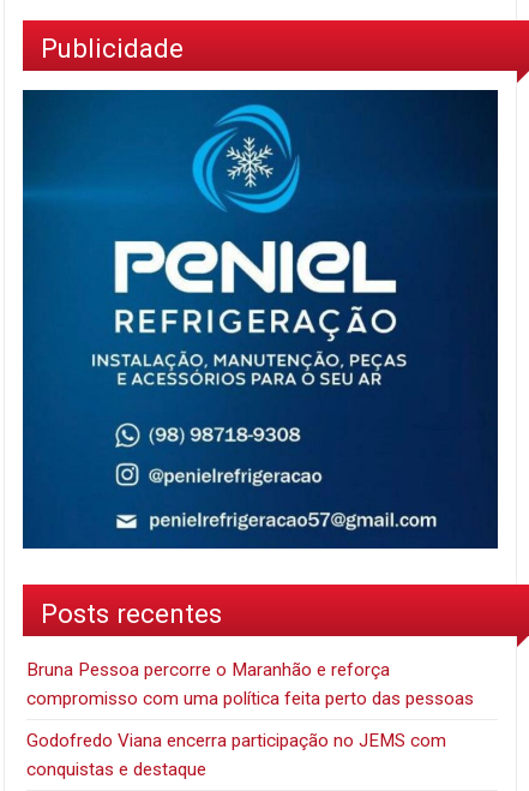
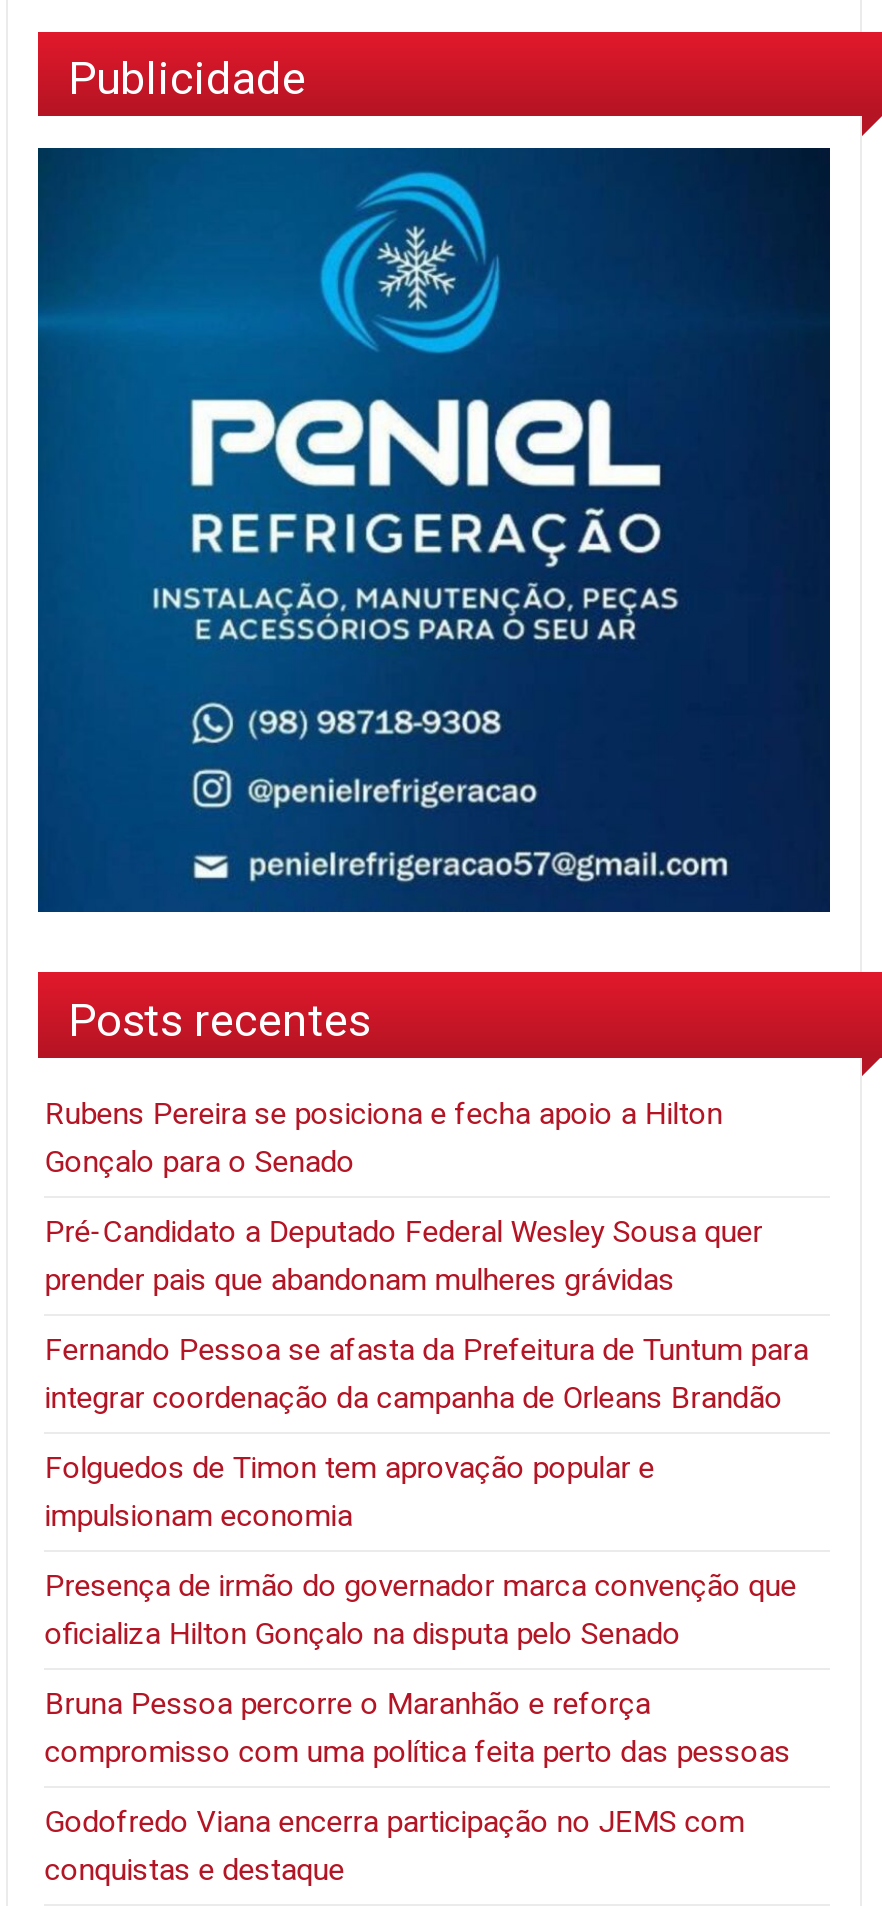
none -> [44,1095,808,1651] Rubens Pereira se posiciona e fecha apoio a Hilton | Gonçalo para o Senado | Pré-Candidato a Deputado Federal Wesley Sousa quer | prender pais que abandonam mulheres grávidas | Fernando Pessoa se afasta da Prefeitura de Tuntum para | integrar coordenação da campanha de Orleans Brandão | Folguedos de Timon tem aprovação popular e | impulsionam economia | Presença de irmão do governador marca convenção que | oficializa Hilton Gonçalo na disputa pelo Senado

